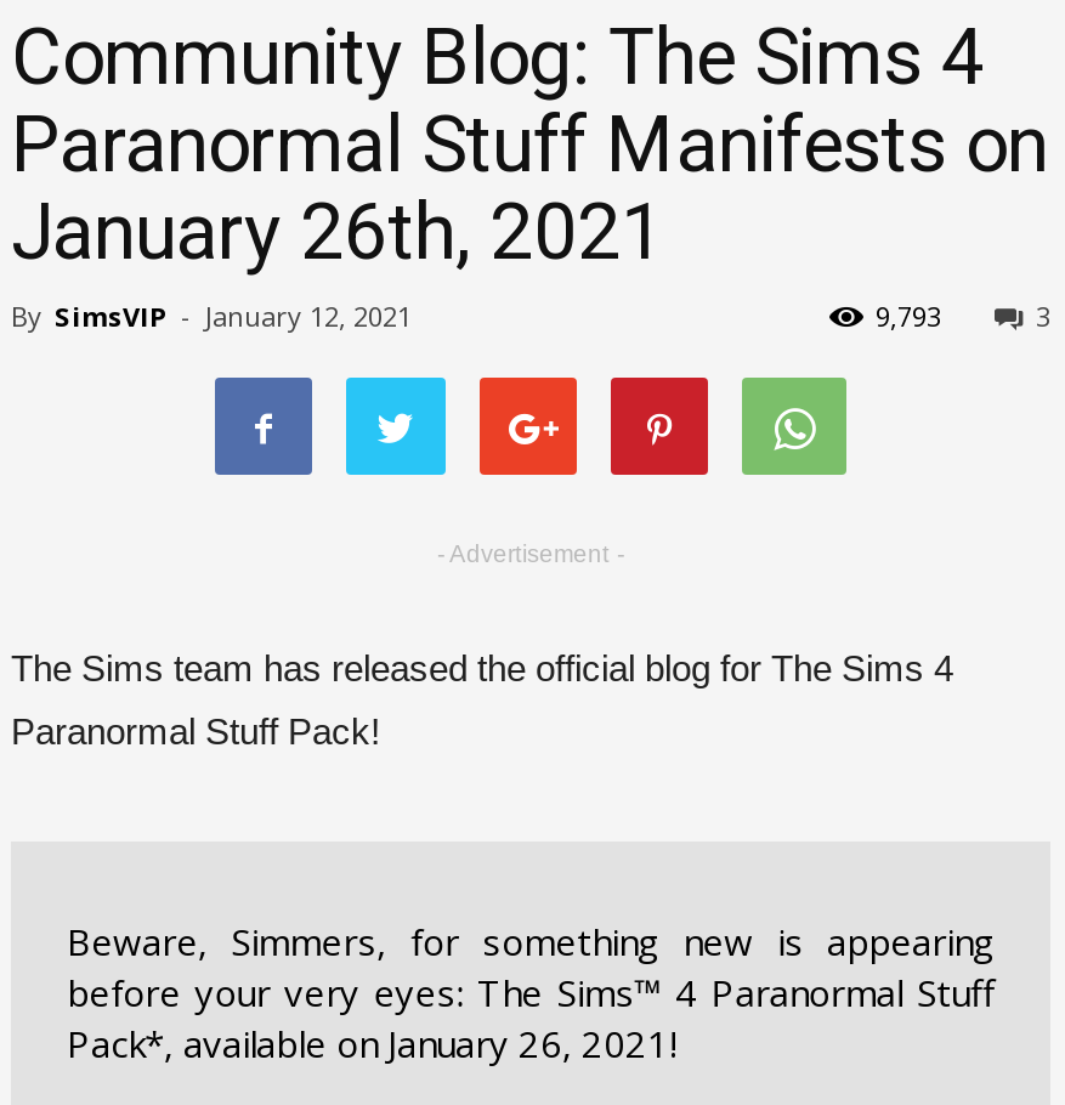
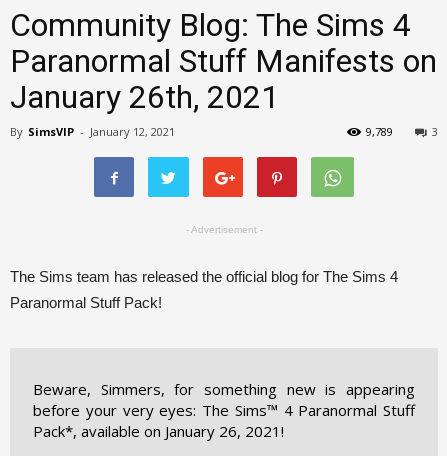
[876,297,941,334] 9,793 -> [366,124,393,139] 9,789

